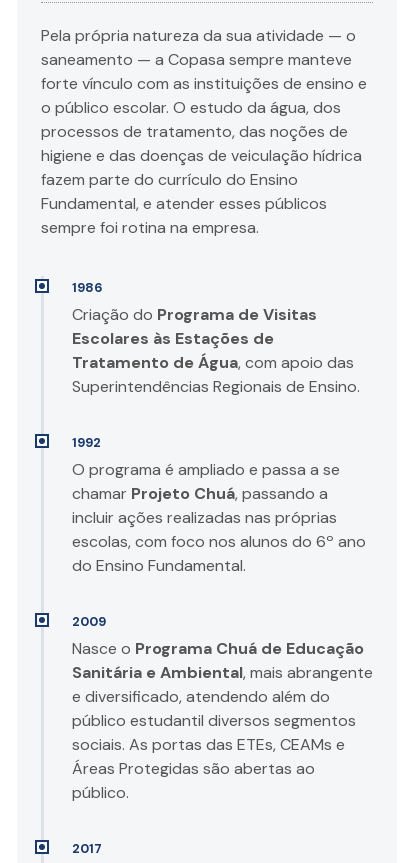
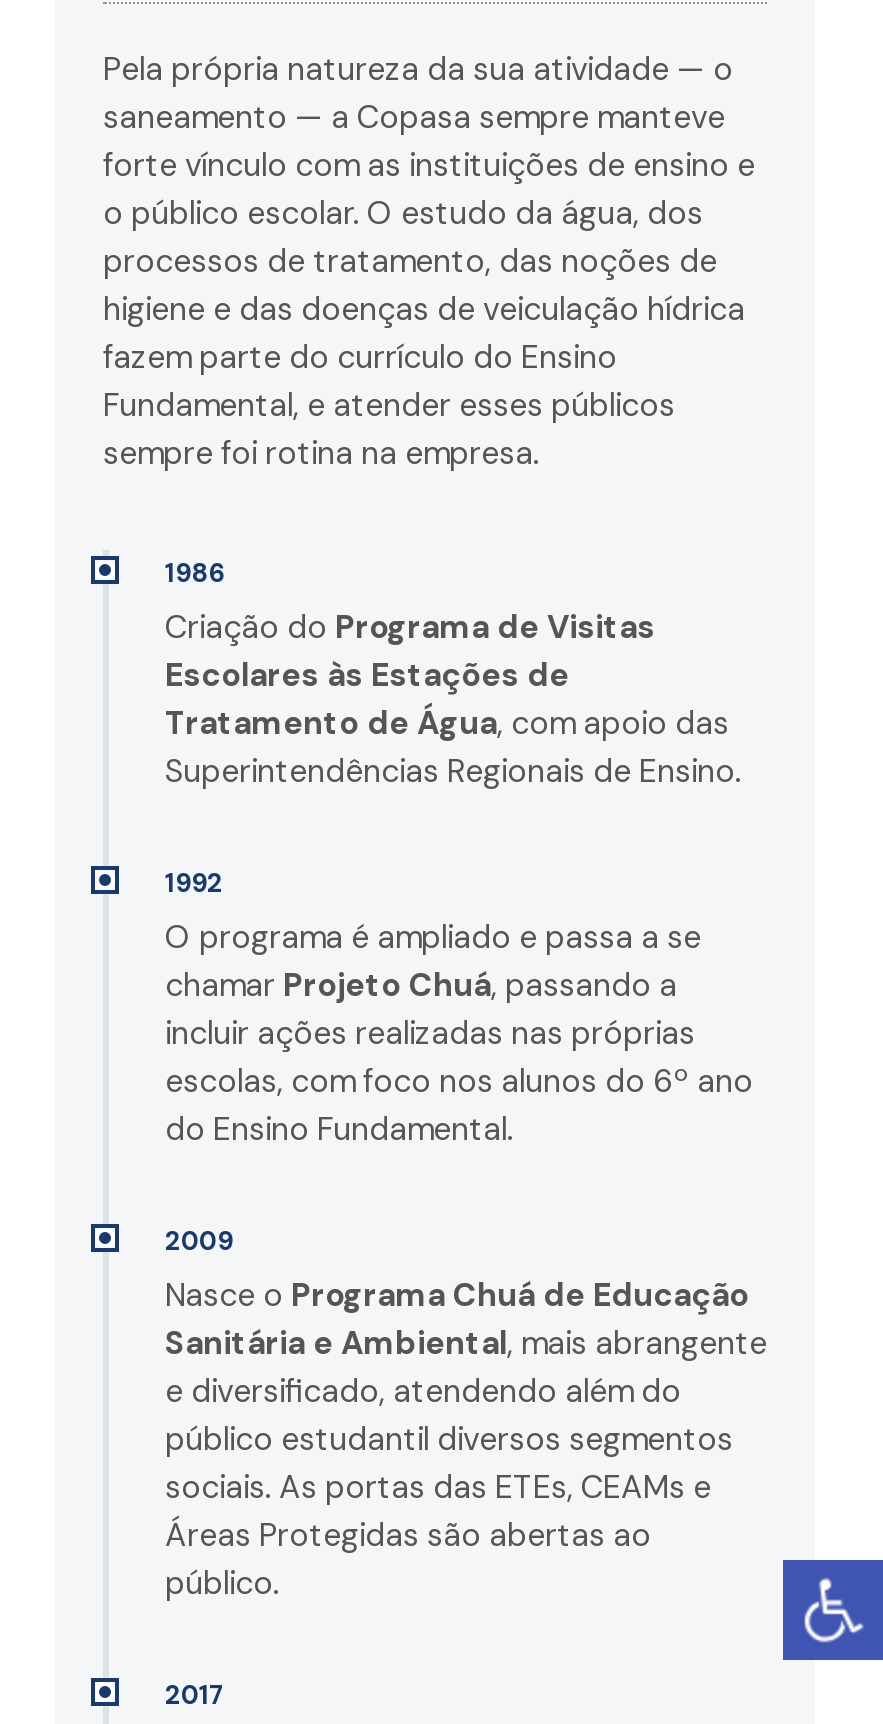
none -> [781,1558,877,1662] [image]

